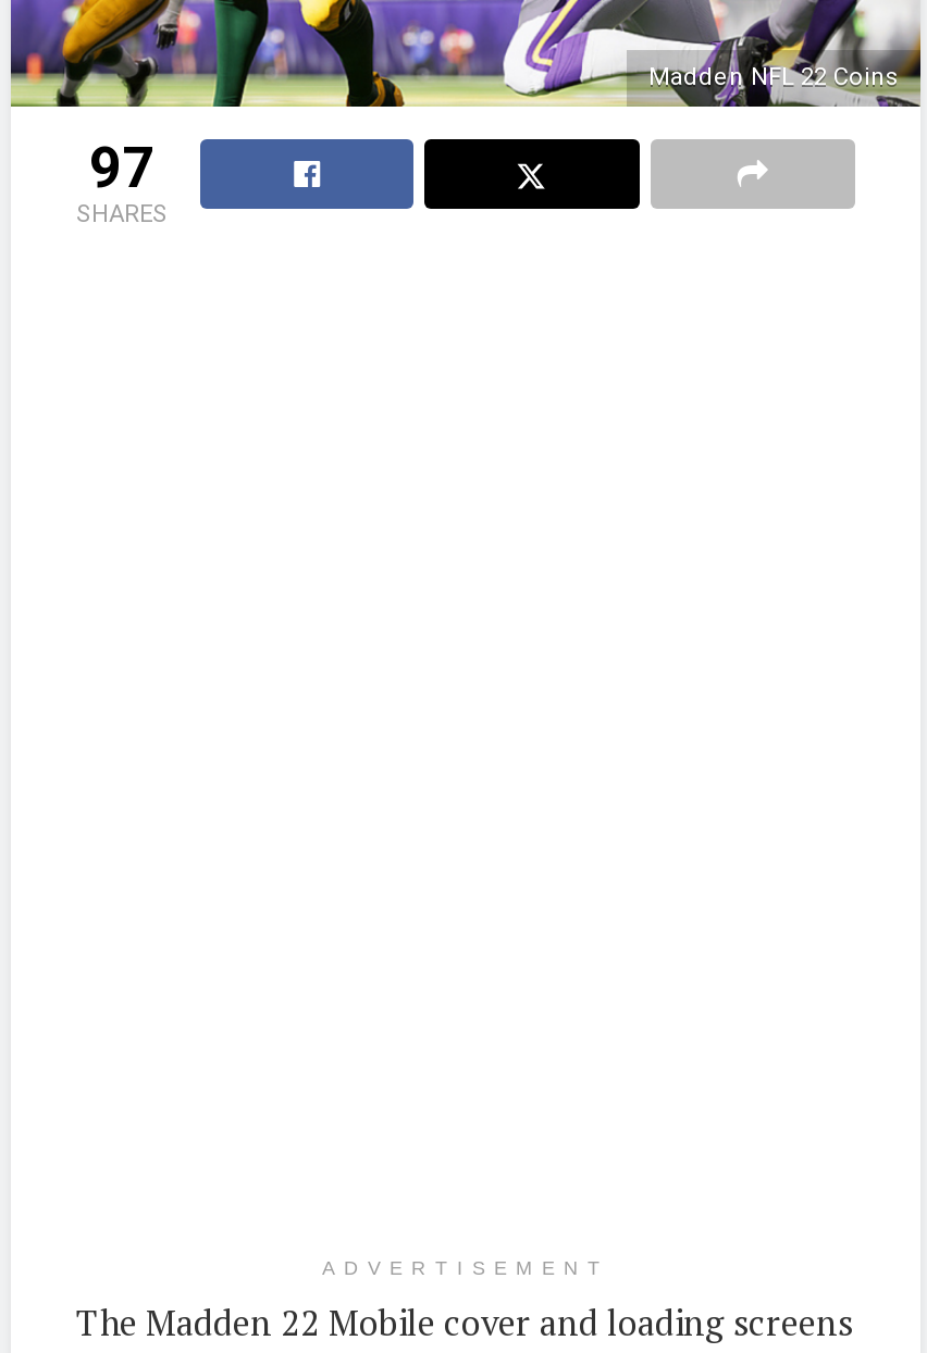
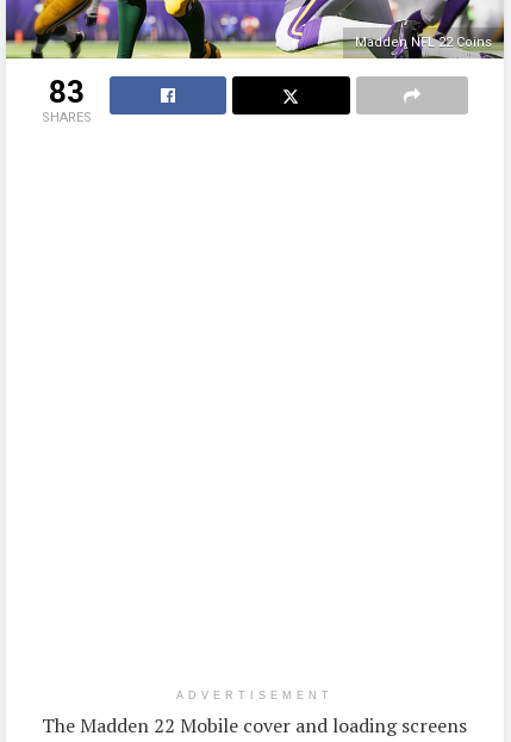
[89,134,154,200] 97 -> [49,74,85,110] 83

